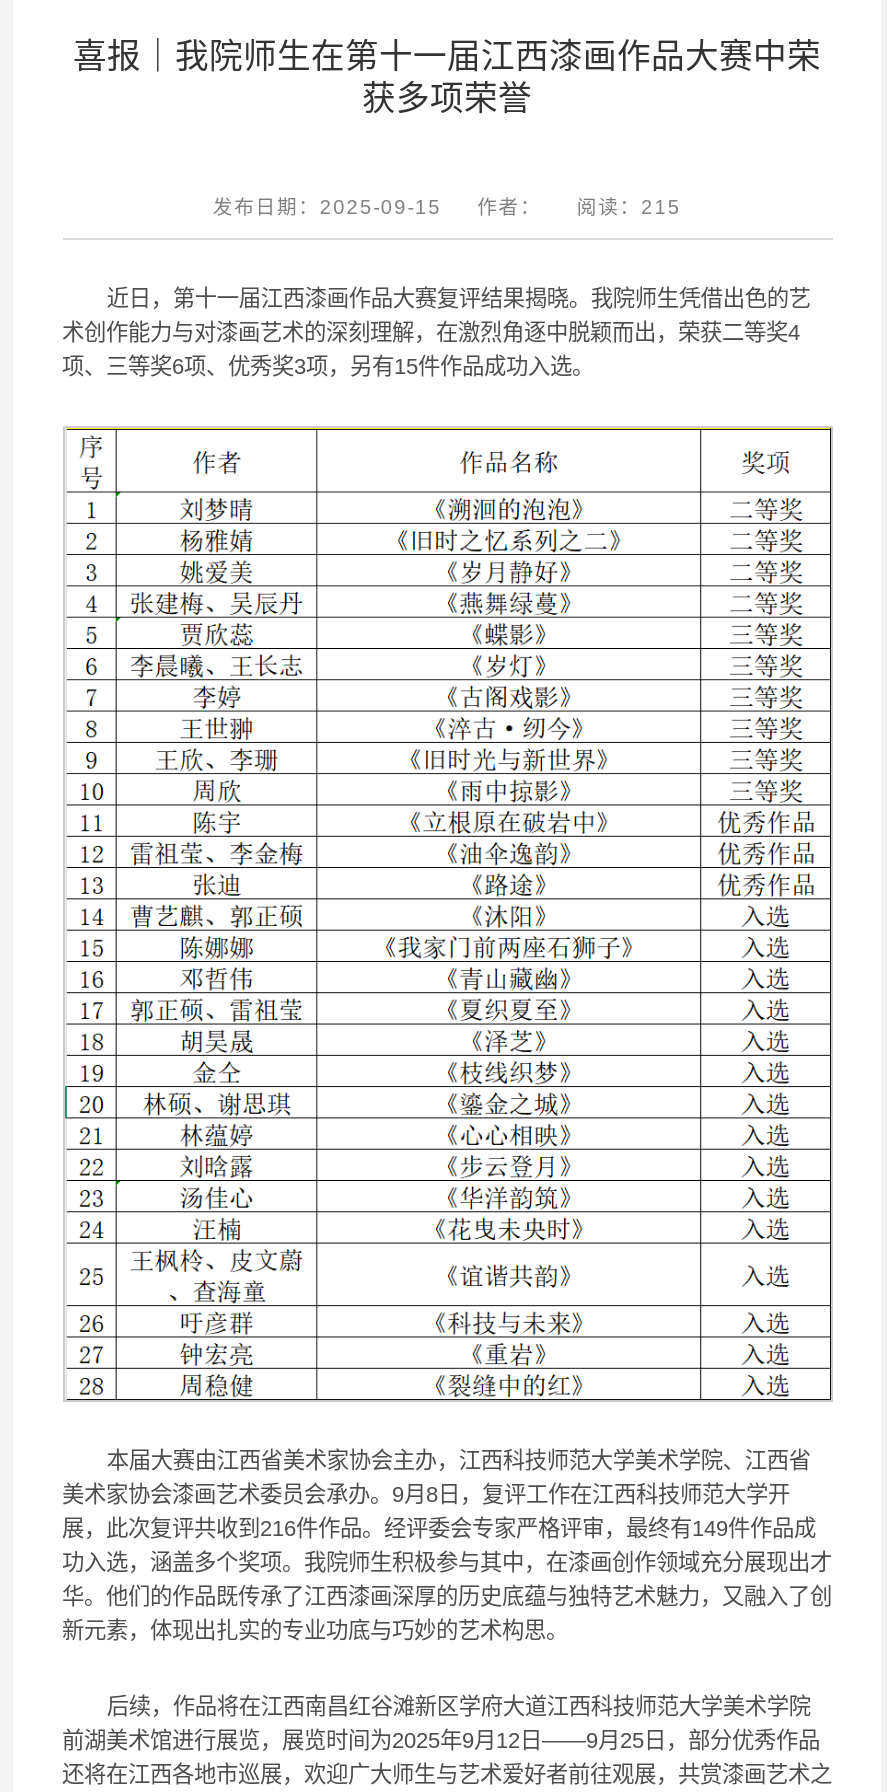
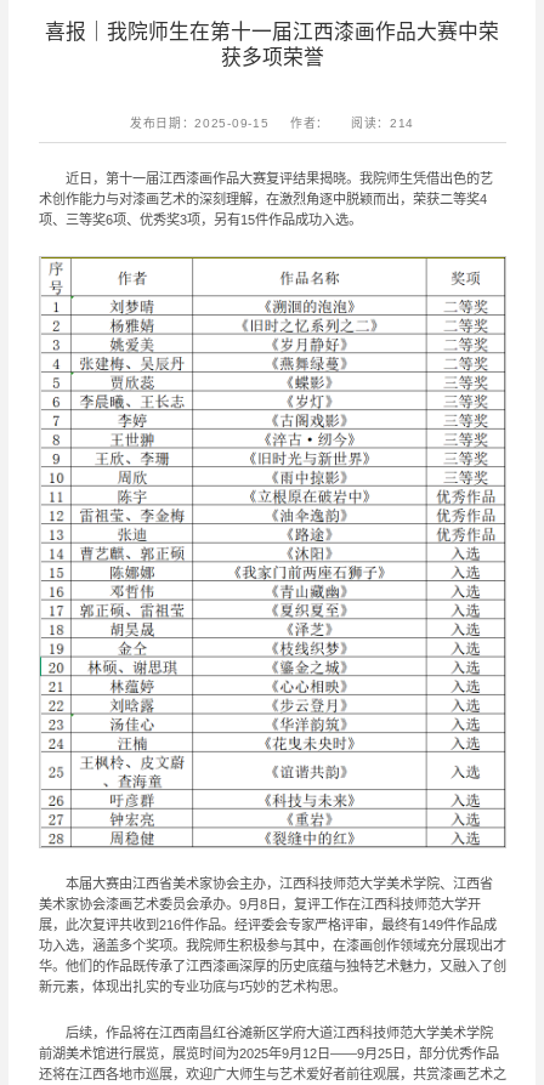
[213,195,681,217] 发布日期：2025-09-15 作者： 阅读：215 -> [130,116,414,129] 发布日期：2025-09-15 作者： 阅读：214

